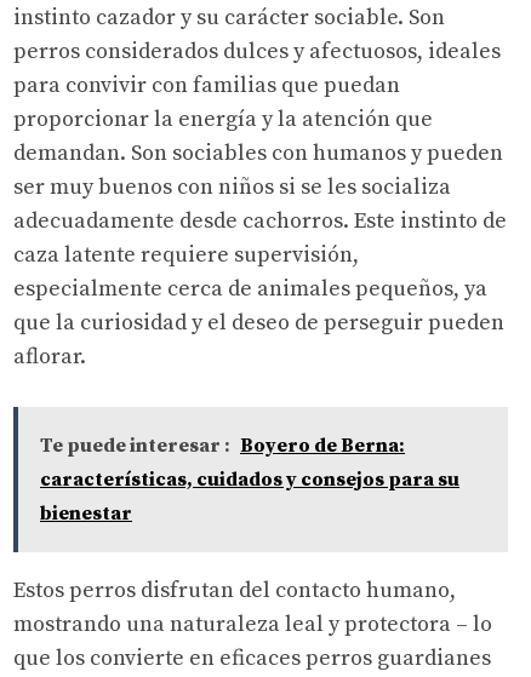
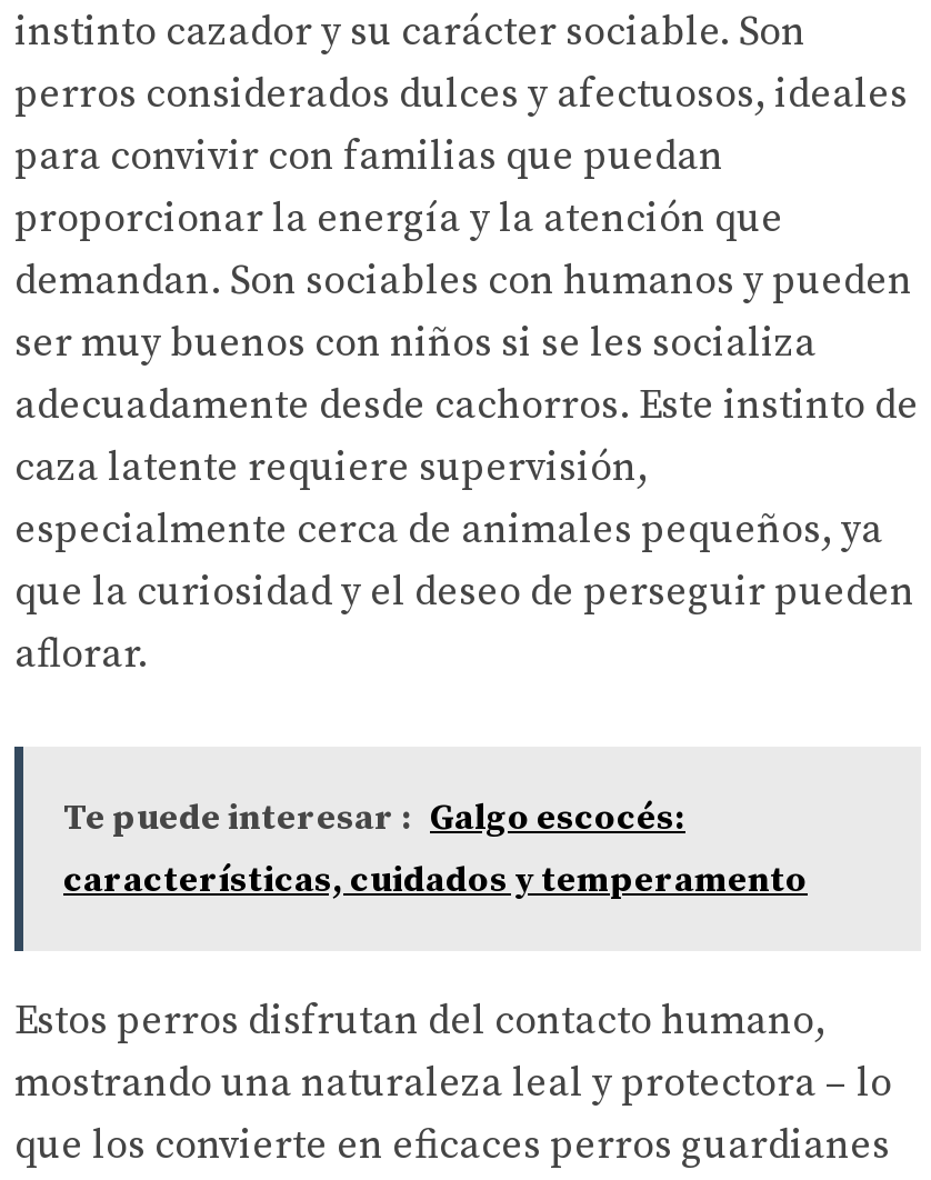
[40,434,459,526] Te puede interesar : Boyero de Berna: | características, cuidados y consejos para su | bienestar -> [63,796,808,903] Te puede interesar : Galgo escocés: | características, cuidados y temperamento

